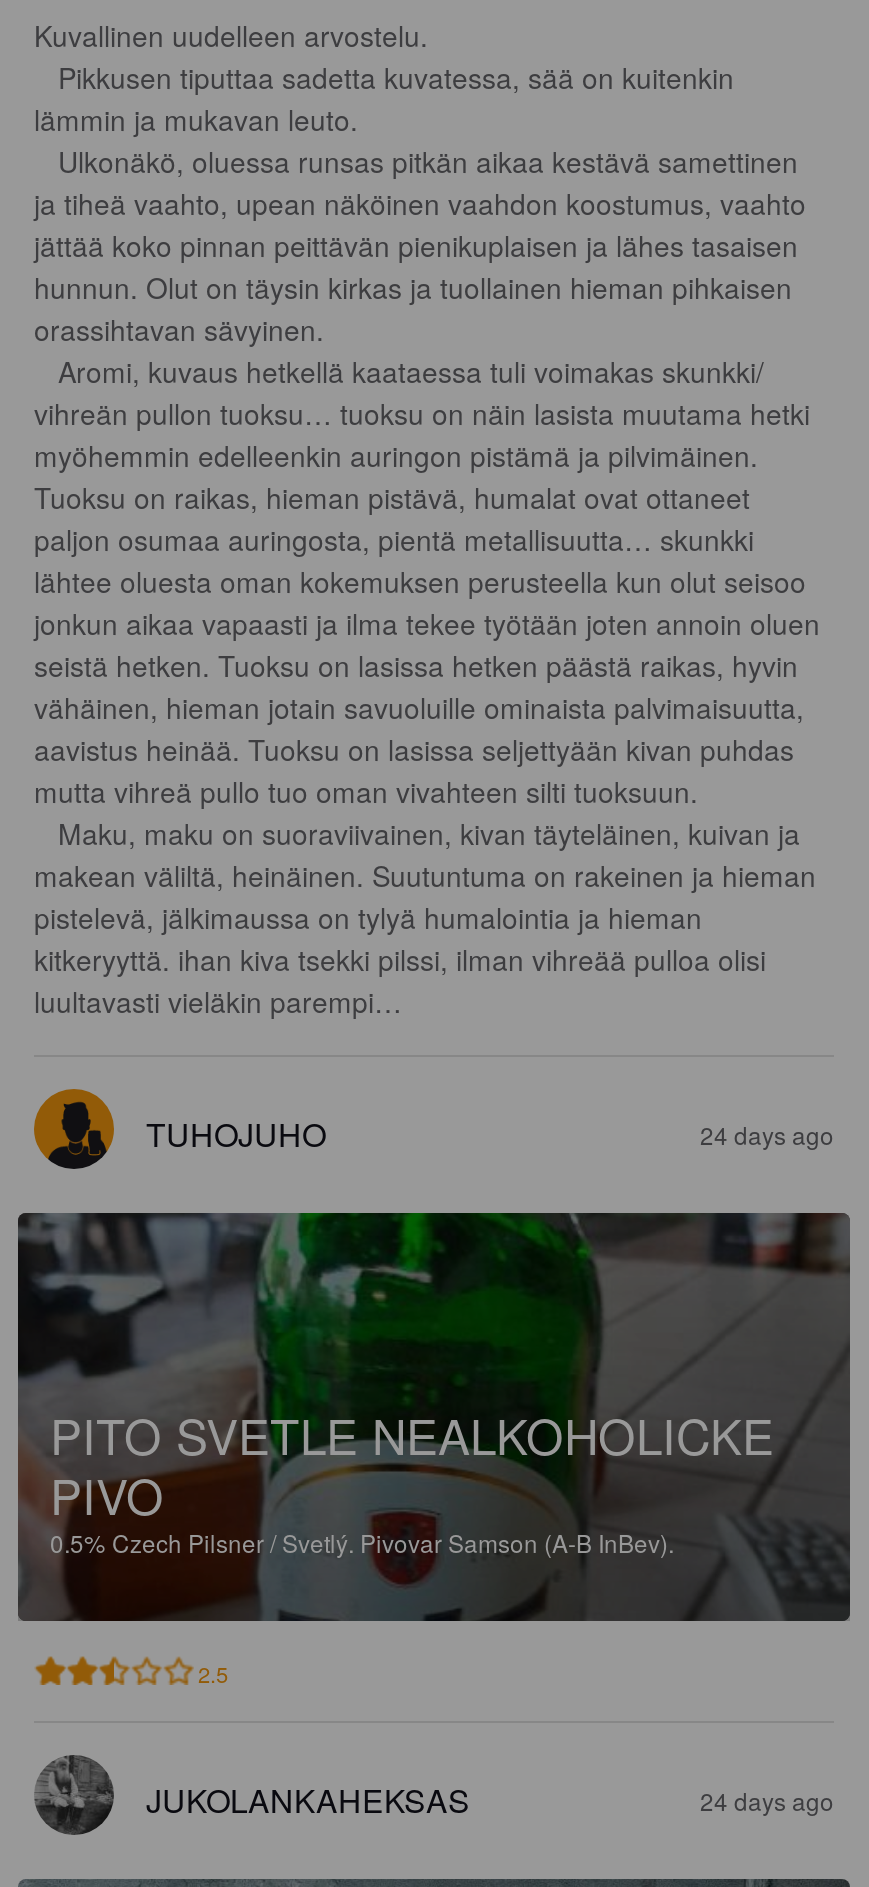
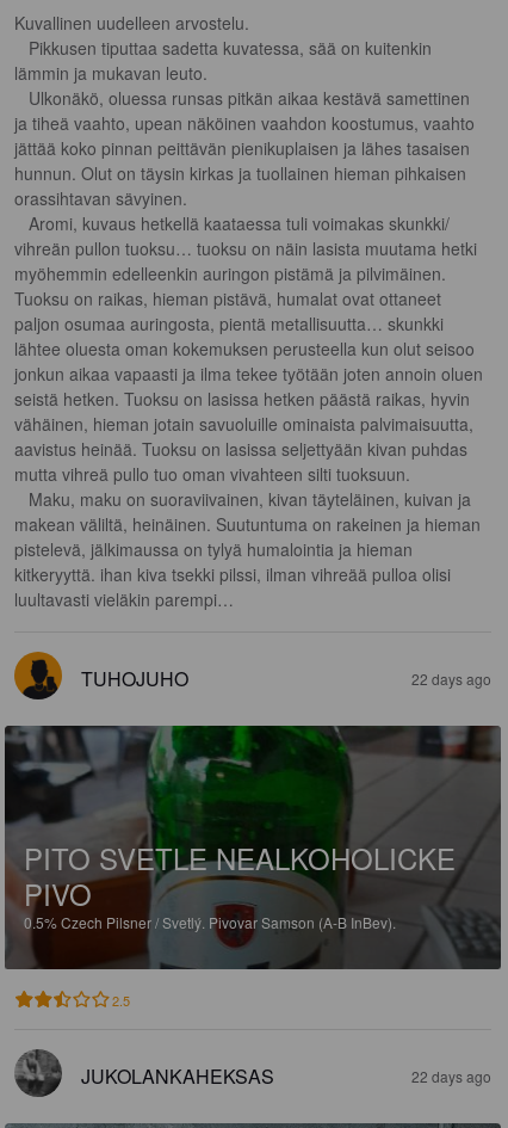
[700,1116,834,1150] 24 days ago -> [411,668,491,688] 22 days ago
[700,1782,834,1816] 24 days ago -> [411,1066,491,1086] 22 days ago

